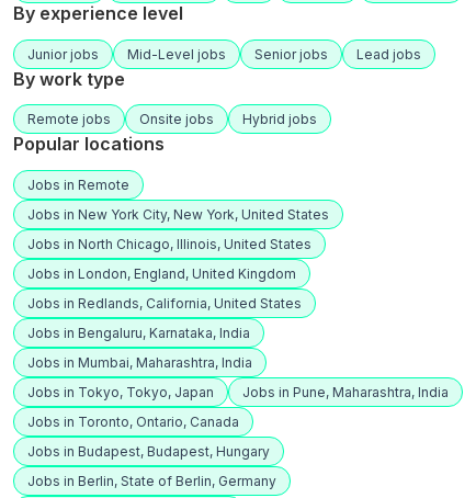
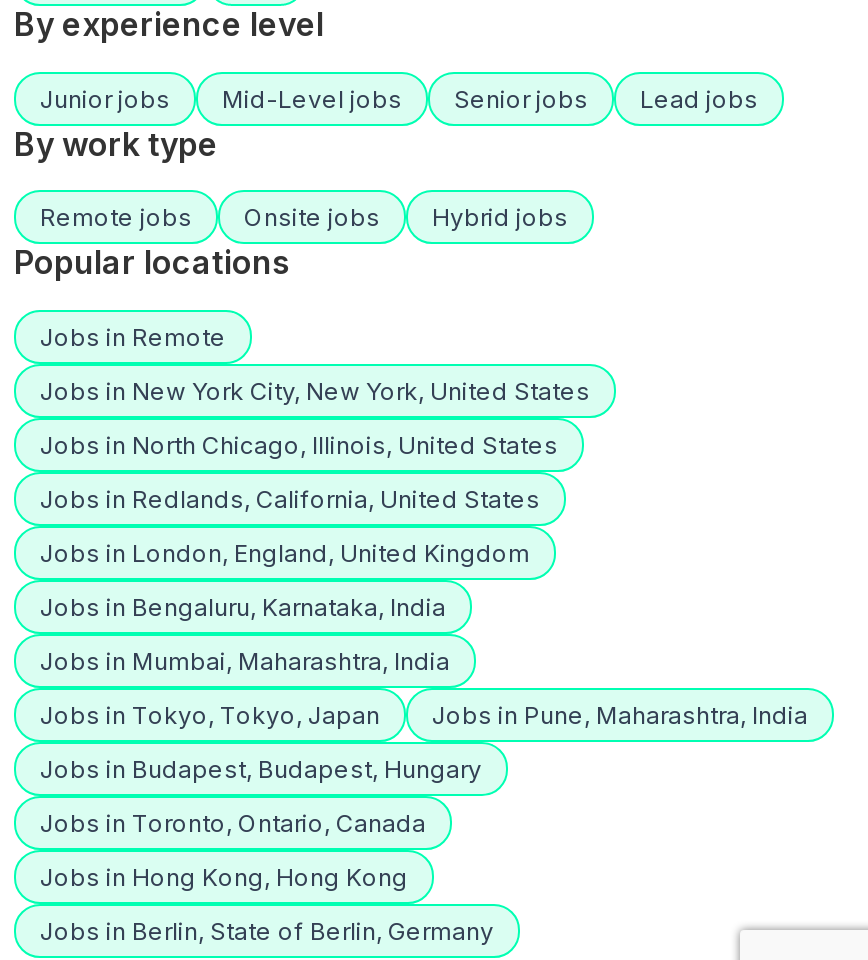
moved [27,295,302,312] -> [40,484,540,514]: Jobs in Redlands, California, United States
none -> [40,862,408,892] Jobs in Hong Kong, Hong Kong
moved [27,443,270,460] -> [40,754,482,784]: Jobs in Budapest, Budapest, Hungary

